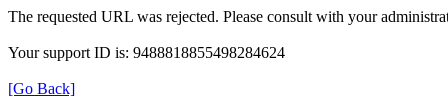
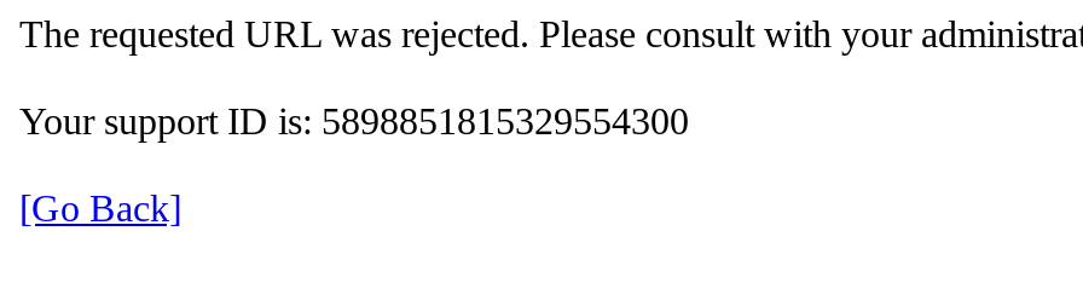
[8,44,285,61] Your support ID is: 9488818855498284624 -> [19,100,689,141] Your support ID is: 5898851815329554300

